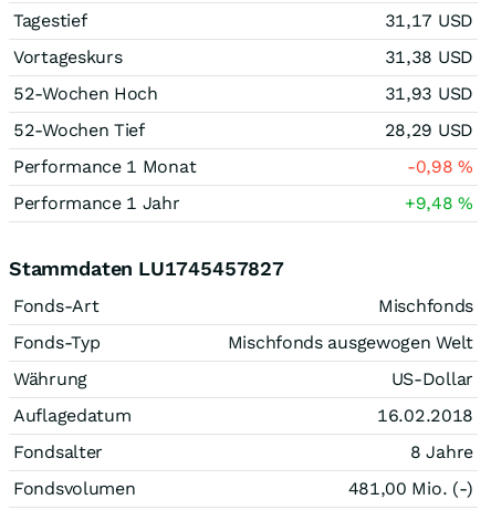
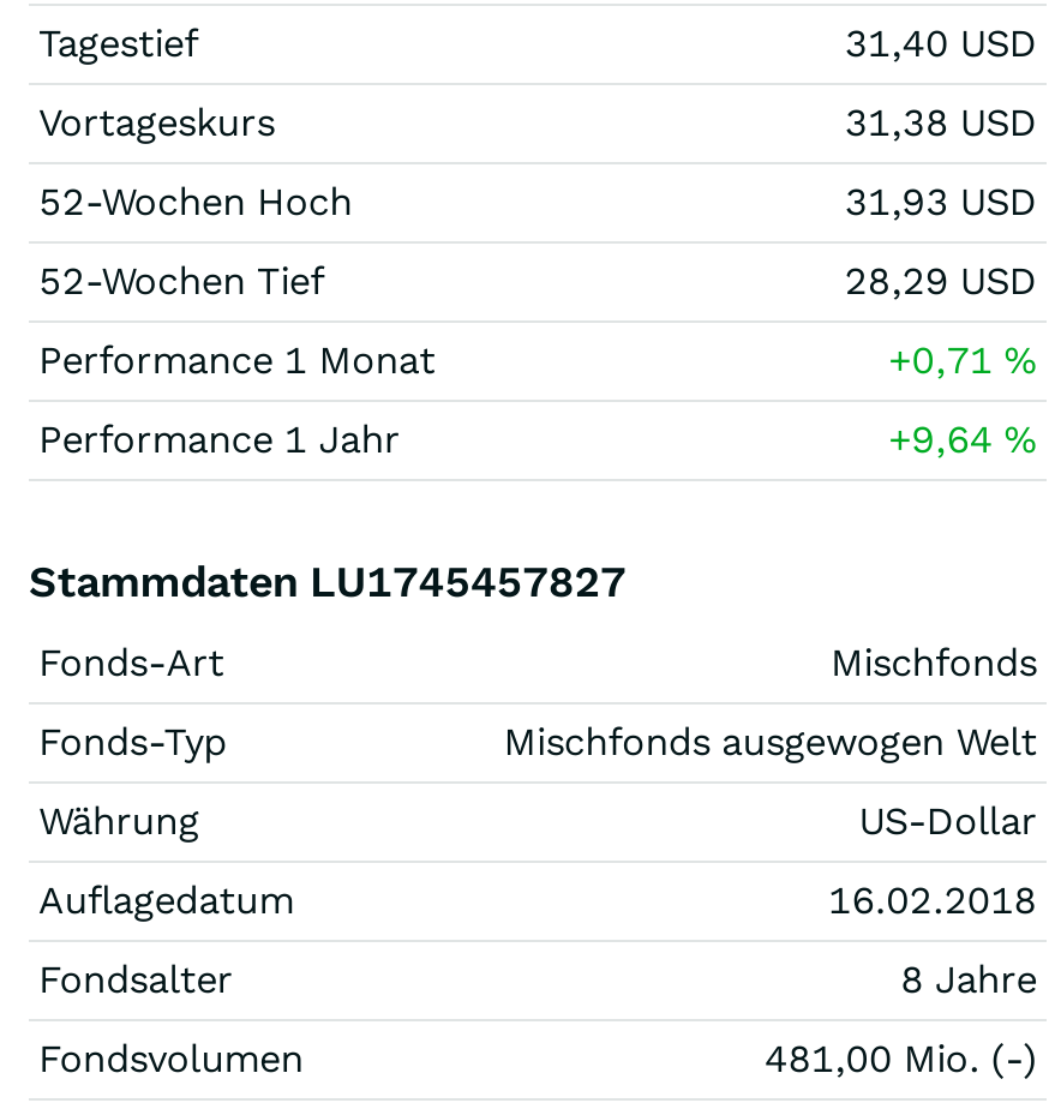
[385,10,473,31] 31,17 USD -> [844,20,1037,66] 31,40 USD
[407,156,473,177] -0,98% -> [888,337,1037,383] +0,71%
[405,192,473,214] +9,48% -> [888,416,1037,462] +9,64%

